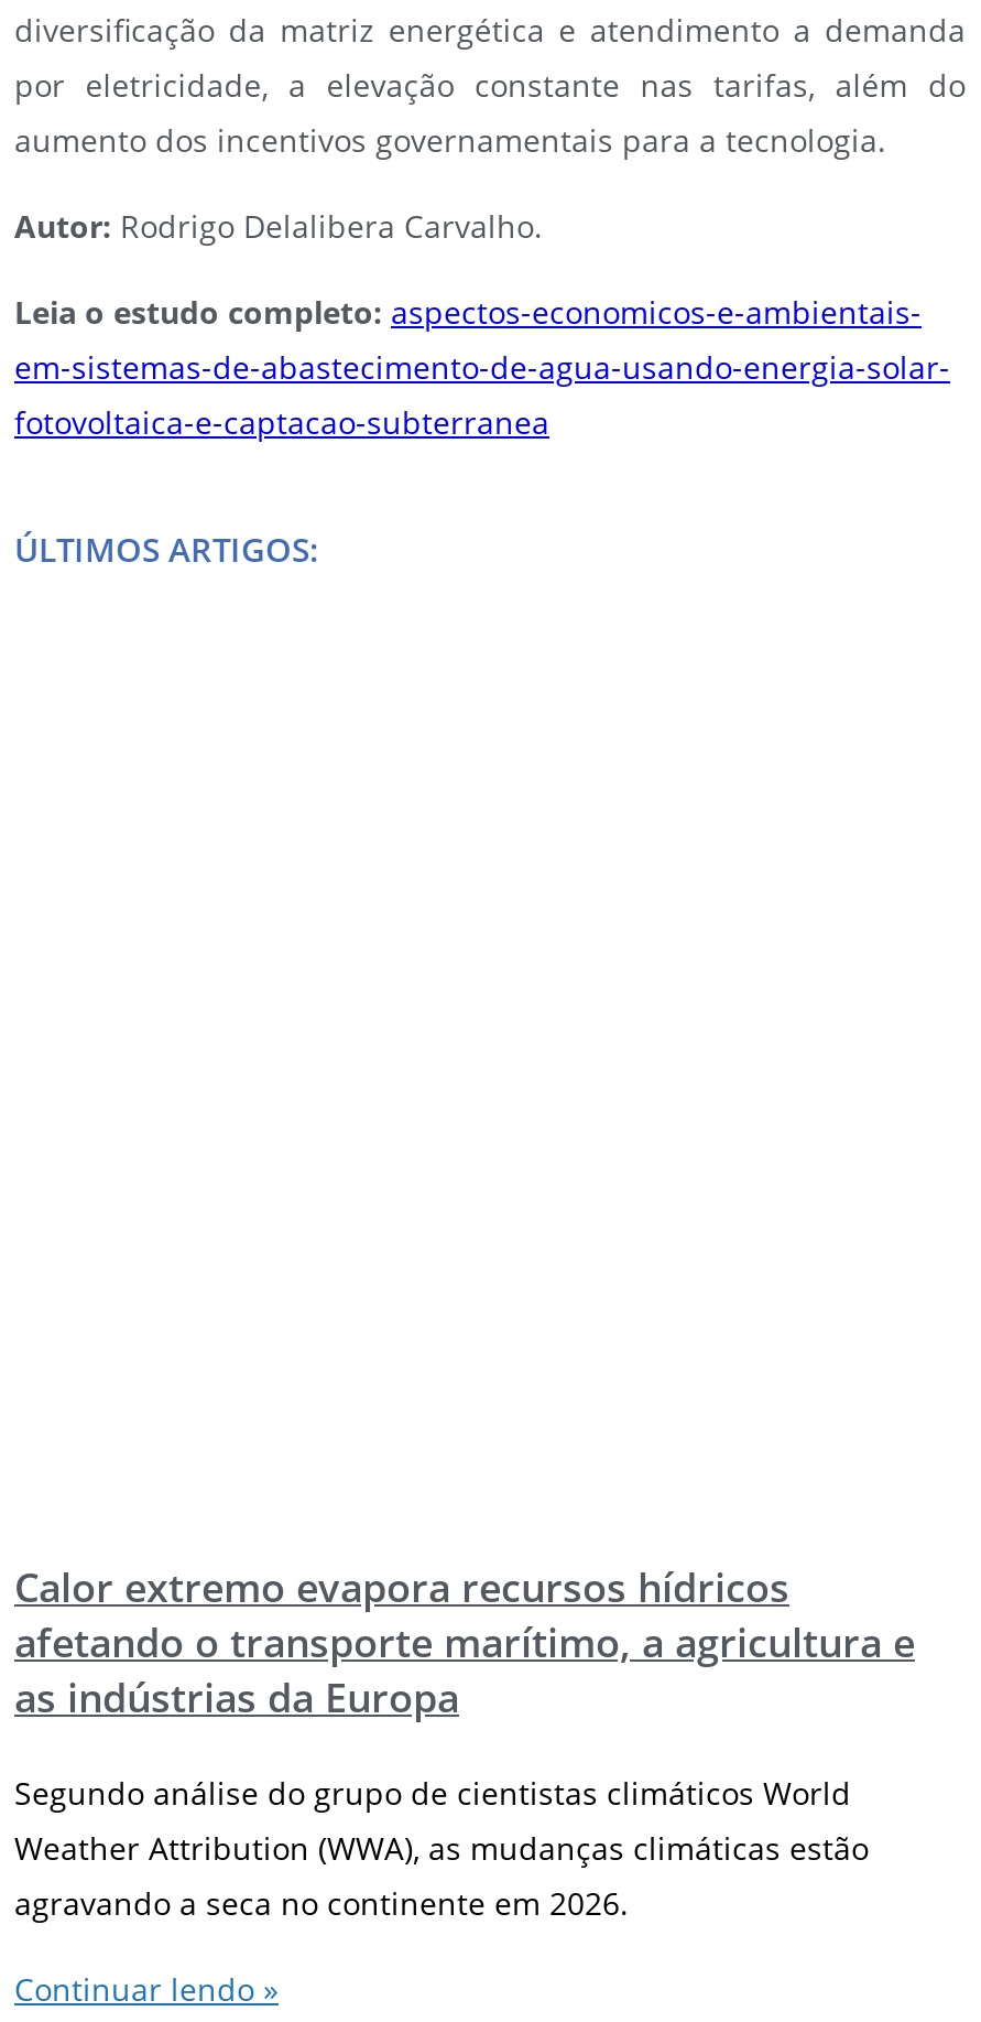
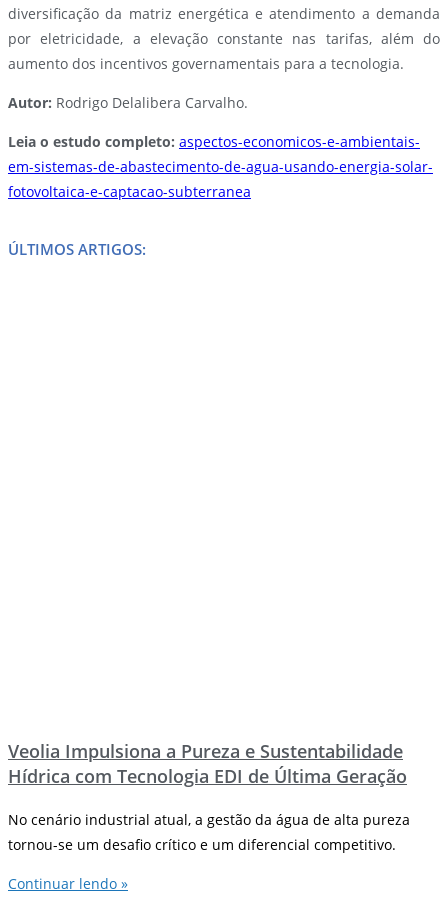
[14,1560,915,1723] Calor extremo evapora recursos hídricos | afetando o transporte marítimo, a agricultura e | as indústrias da Europa -> [8,739,407,788] Veolia Impulsiona a Pureza e Sustentabilidade | Hídrica com Tecnologia EDI de Última Geração
[14,1772,869,1924] Segundo análise do grupo de cientistas climáticos World | Weather Attribution (WWA), as mudanças climáticas estão | agravando a seca no continente em 2026. -> [8,810,410,854] No cenário industrial atual, a gestão da água de alta pureza | tornou-se um desafio crítico e um diferencial competitivo.

